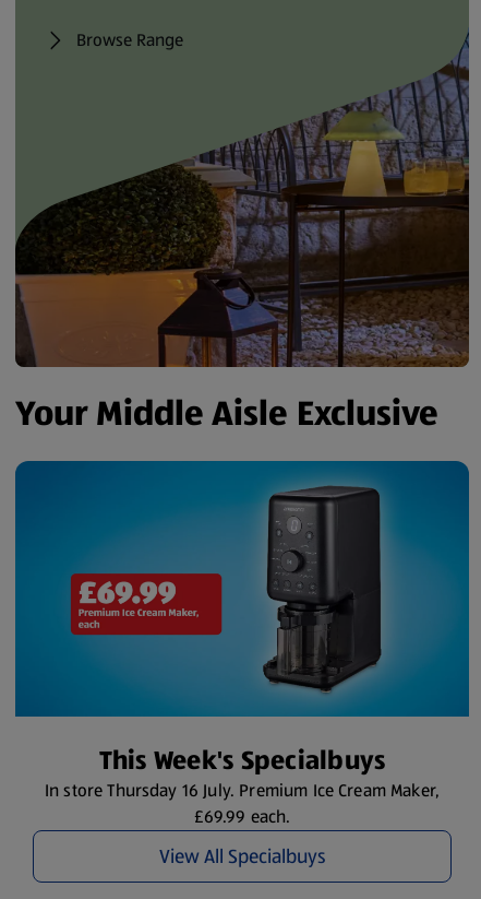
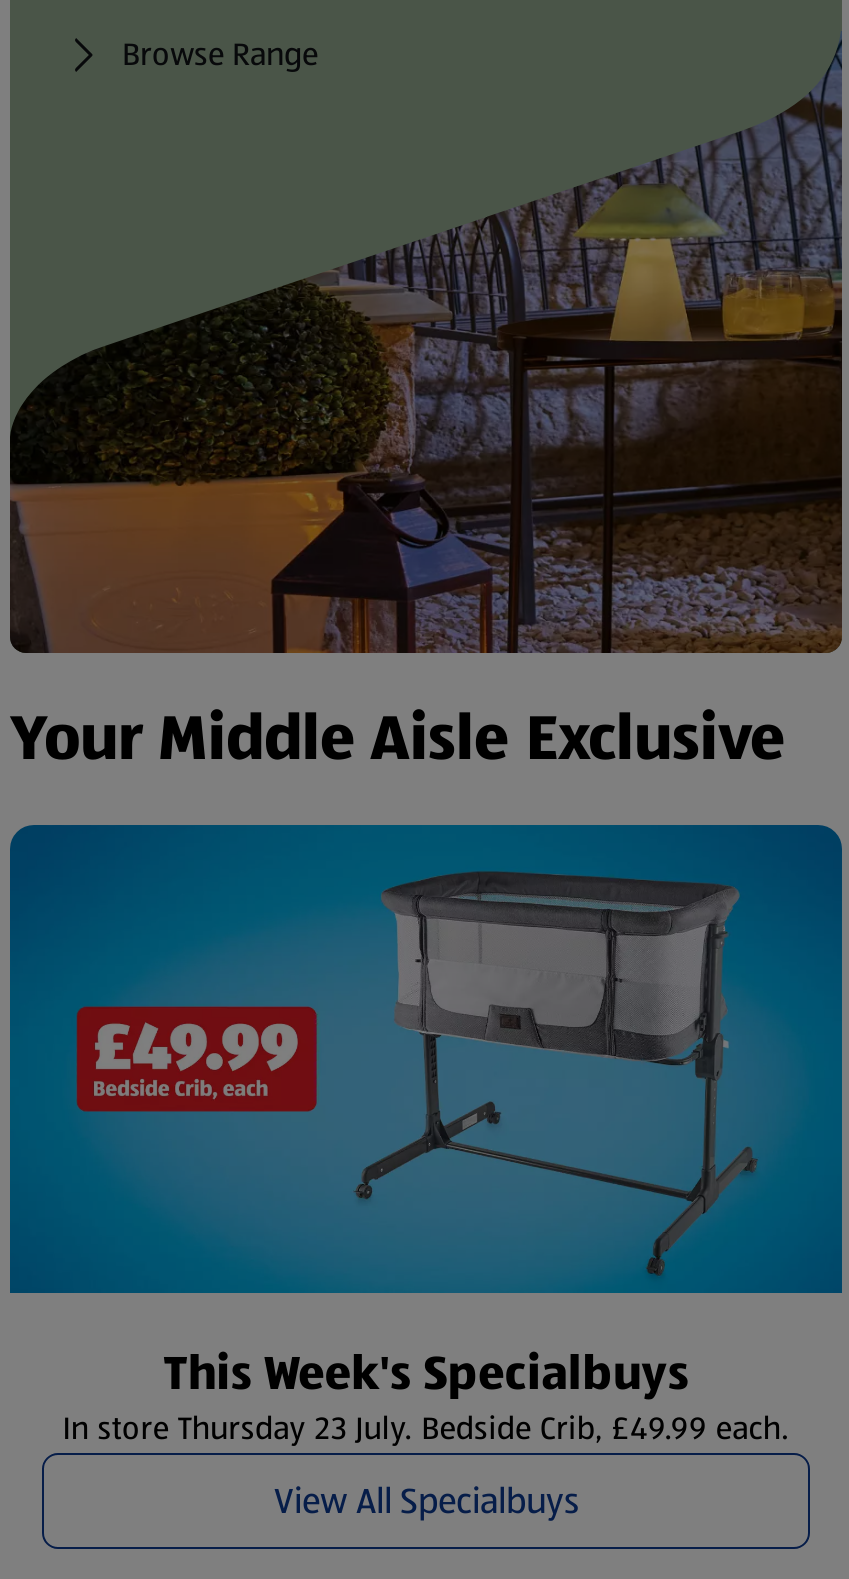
[51,472,422,707] [image] -> [74,848,758,1278] [image]
[45,778,440,829] In store Thursday 16 July. Premium Ice Cream Maker, | £69.99 each. -> [62,1406,789,1452] In store Thursday 23 July. Bedside Crib, £49.99 each.

